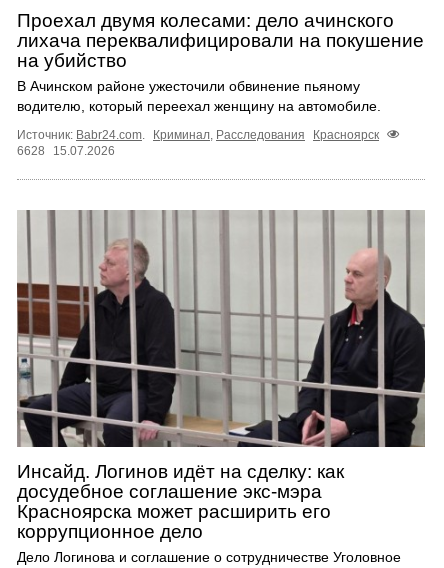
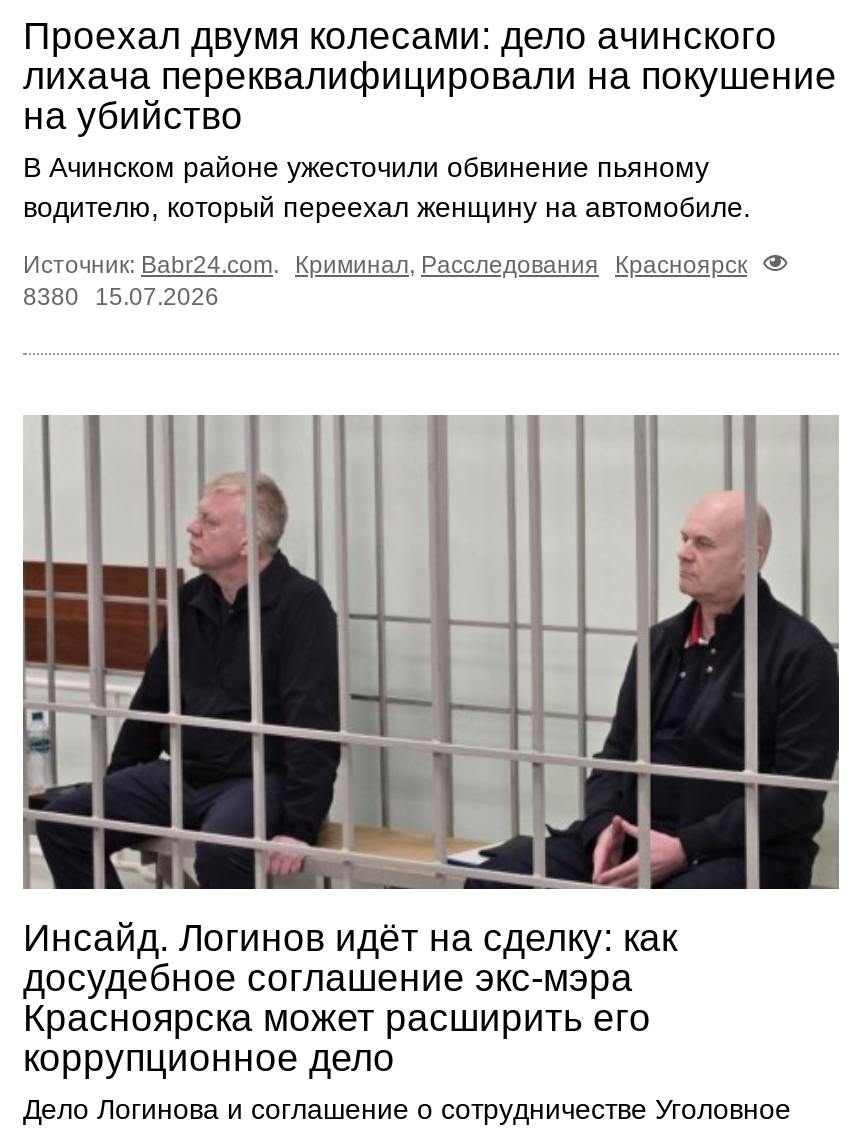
[17,144,115,158] 6628 15.07.2026 -> [23,283,219,311] 8380 15.07.2026

